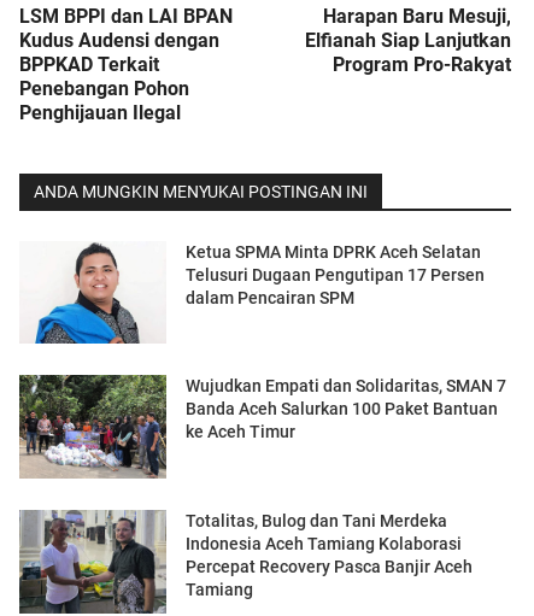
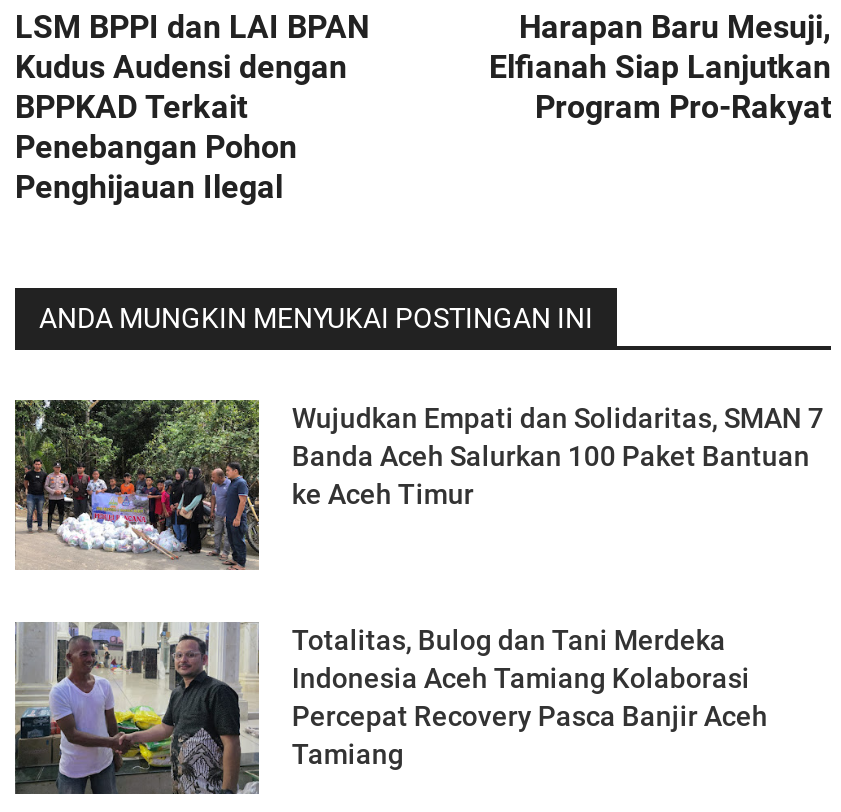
[20,242,485,345] [image] | Ketua SPMA Minta DPRK Aceh Selatan | Telusuri Dugaan Pengutipan 17 Persen | dalam Pencairan SPM -> none

